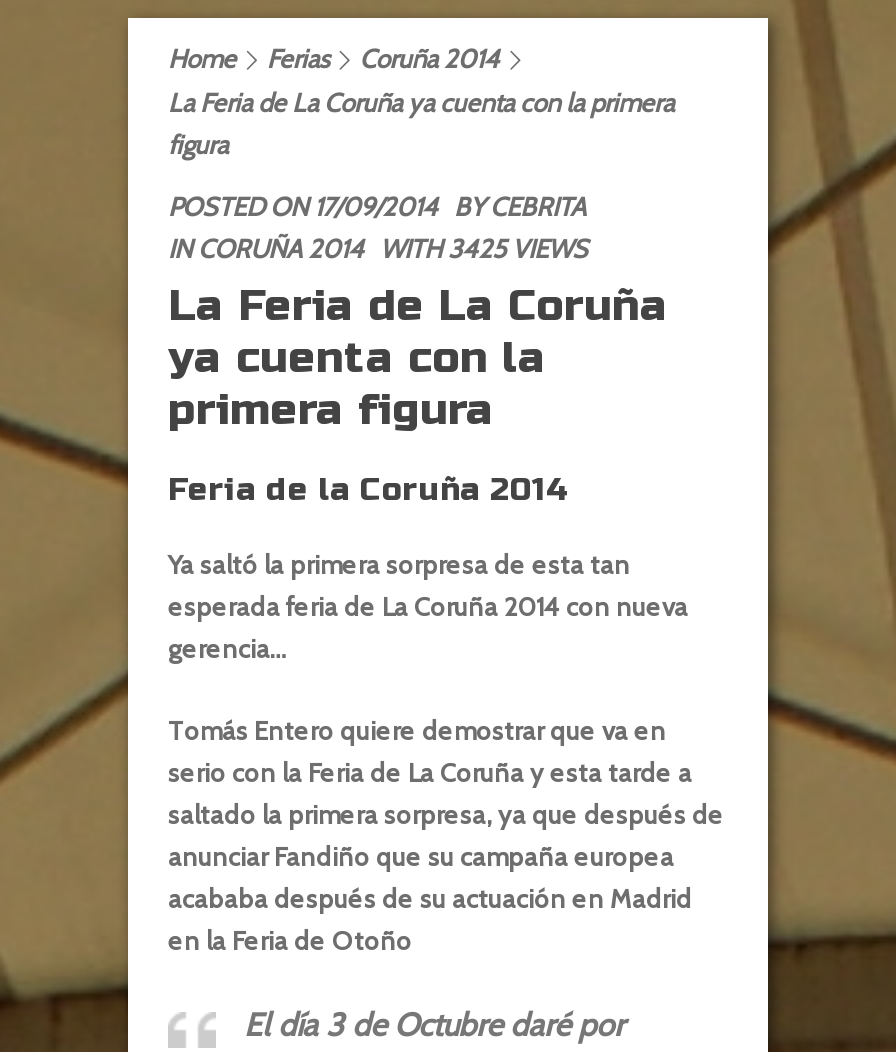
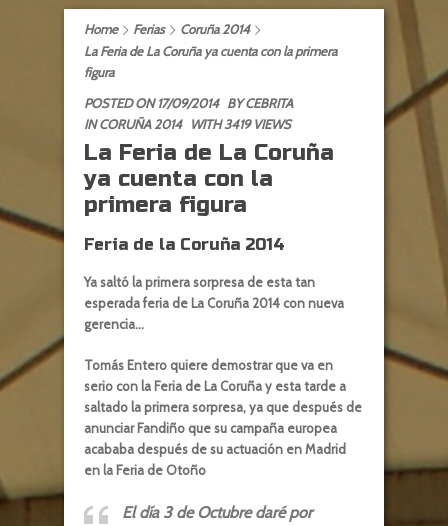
[168,233,588,265] INCORUÑA 2014 WITH 3425 VIEWS -> [84,116,291,132] INCORUÑA 2014 WITH 3419 VIEWS

